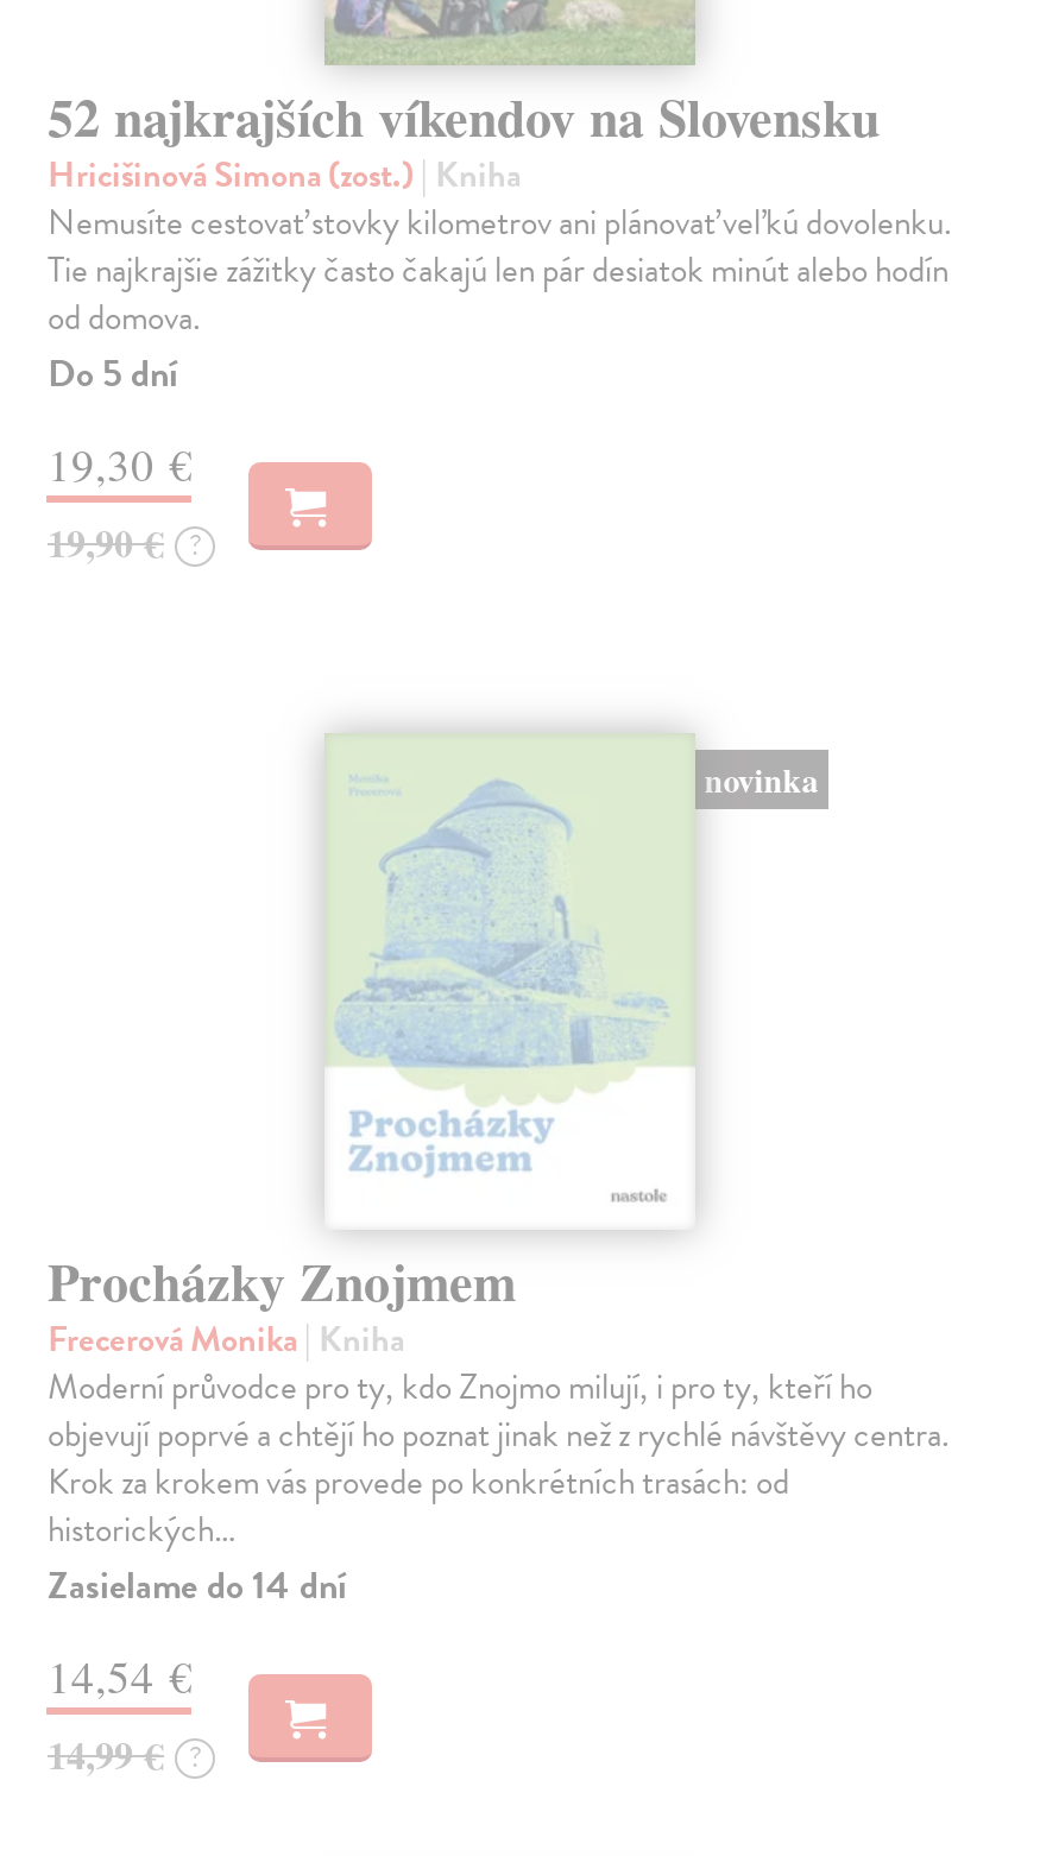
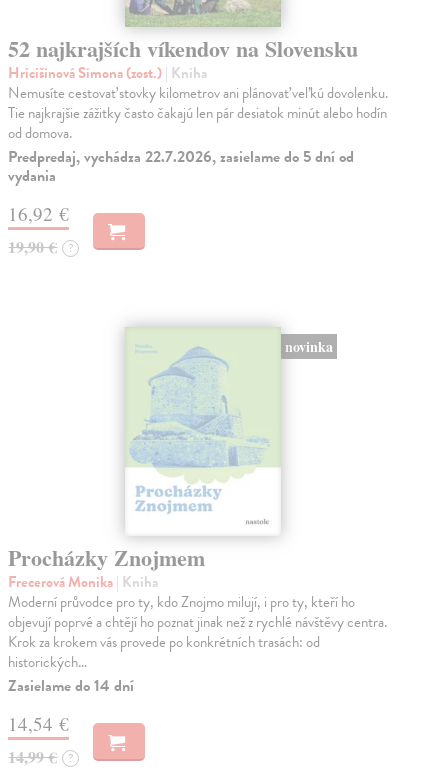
[48,345,178,402] Do 5 dní -> [8,145,354,188] Predpredaj, vychádza 22.7.2026, zasielame do 5 dní od | vydania
[48,433,193,492] 19,30 € -> [8,201,69,226] 16,92 €

